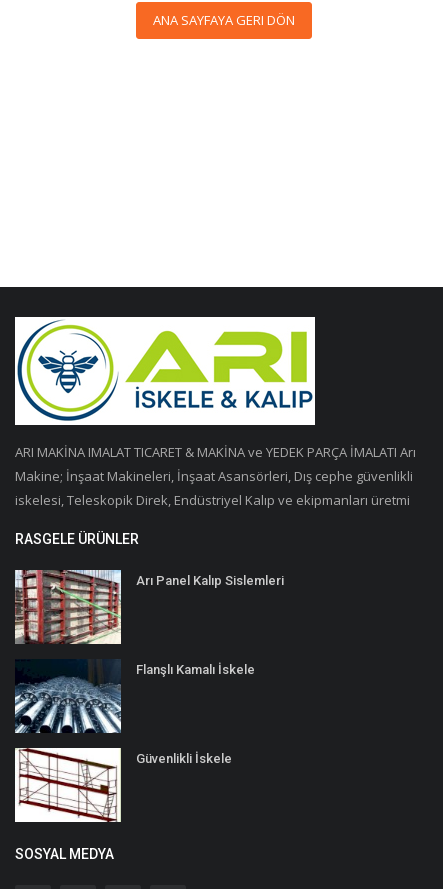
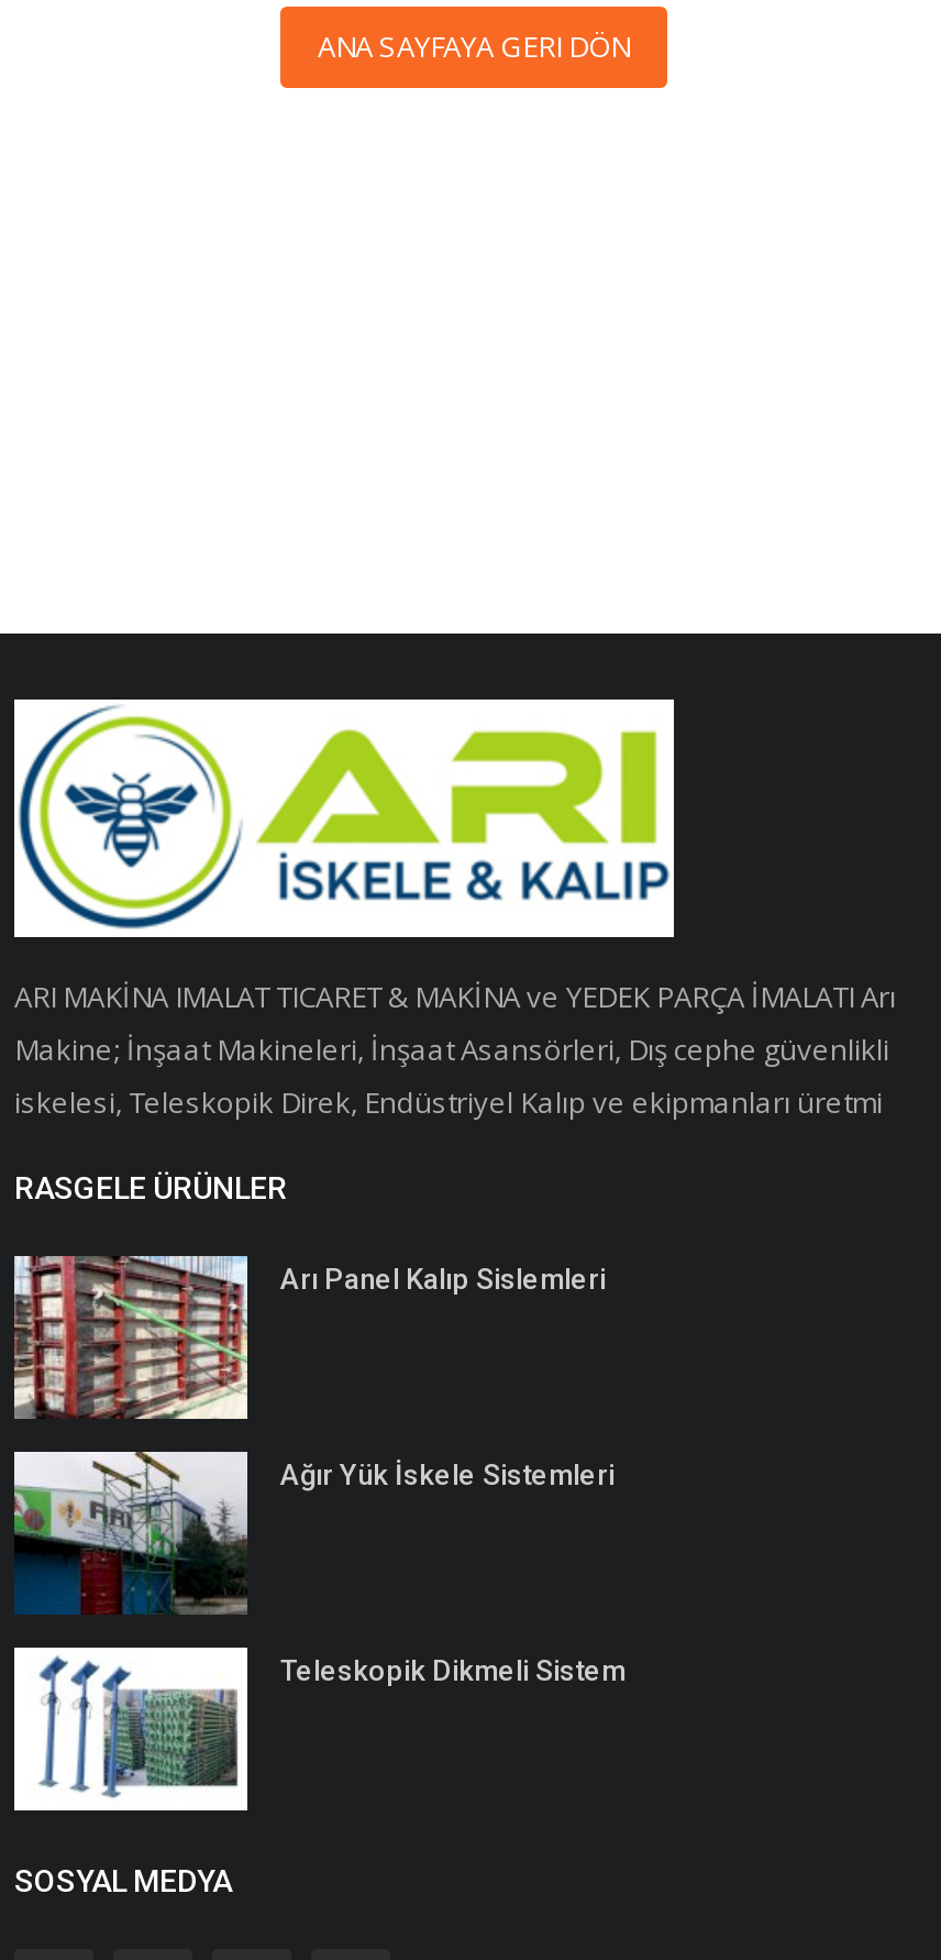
[14,659,255,734] [image] | Flanşlı Kamalı İskele -> [12,1450,615,1615] [image] | Ağır Yük İskele Sistemleri
[15,747,232,823] [image] | Güvenlikli İskele -> [23,1648,626,1813] [image] | Teleskopik Dikmeli Sistem

